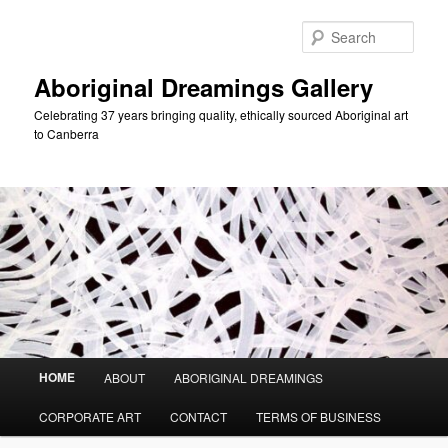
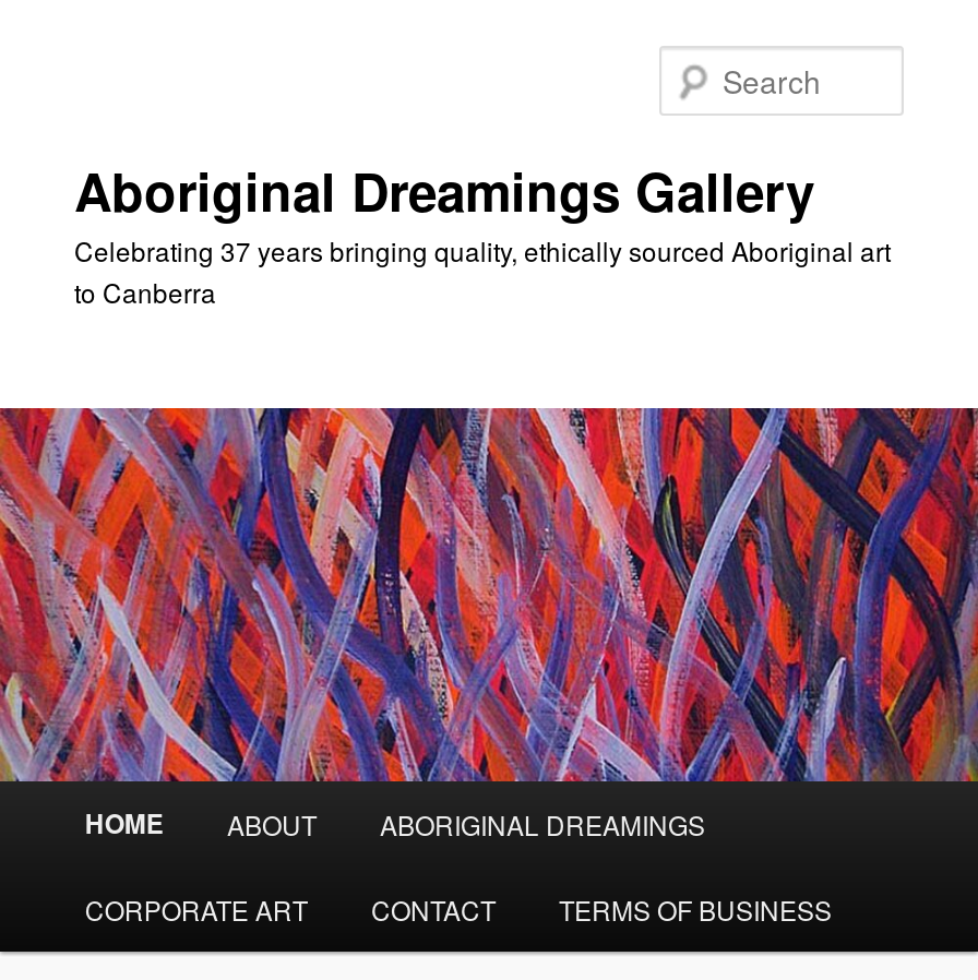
[3,186,445,359] [image] -> [7,406,971,784] [image]

